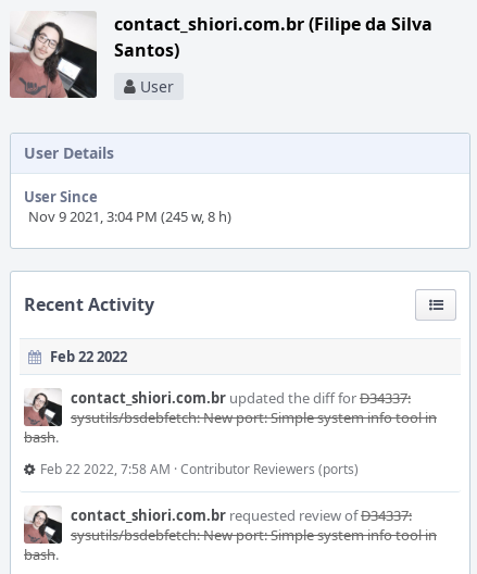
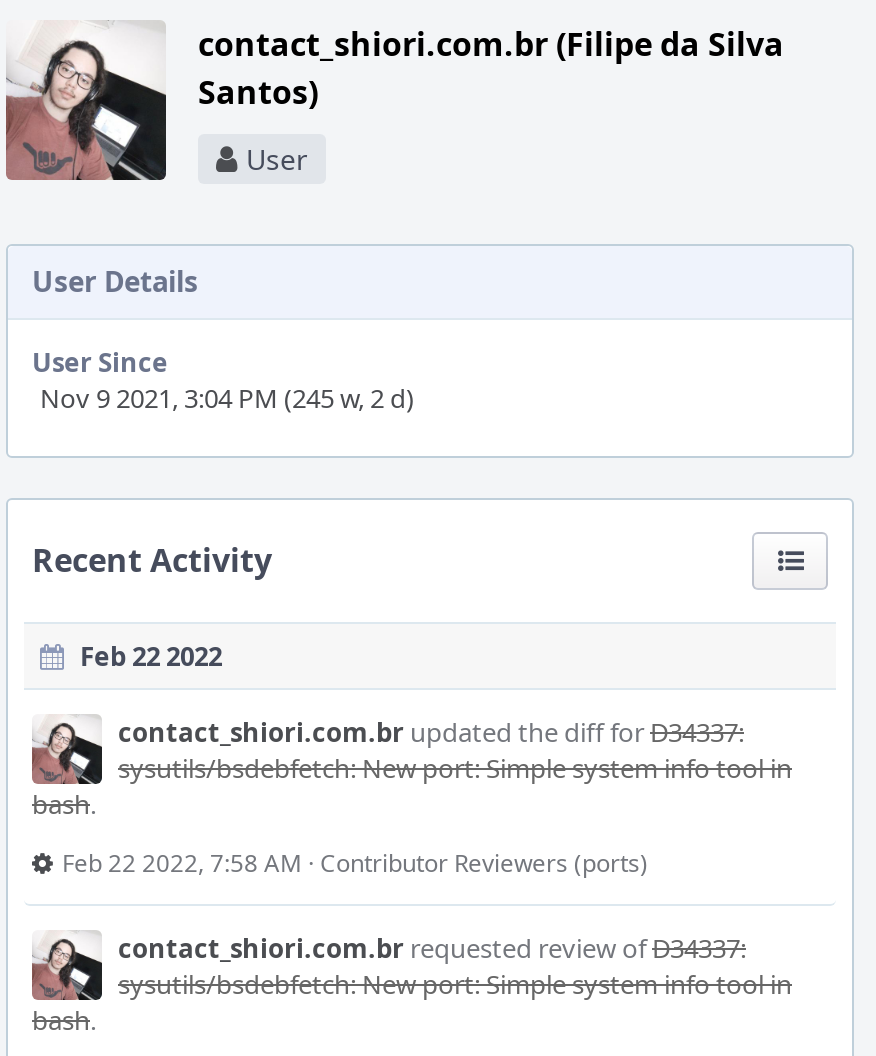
[28,207,231,226] Nov 9 2021, 3:04 PM (245 w, 8 h) -> [40,380,414,416] Nov 9 2021, 3:04 PM (245 w, 2 d)

